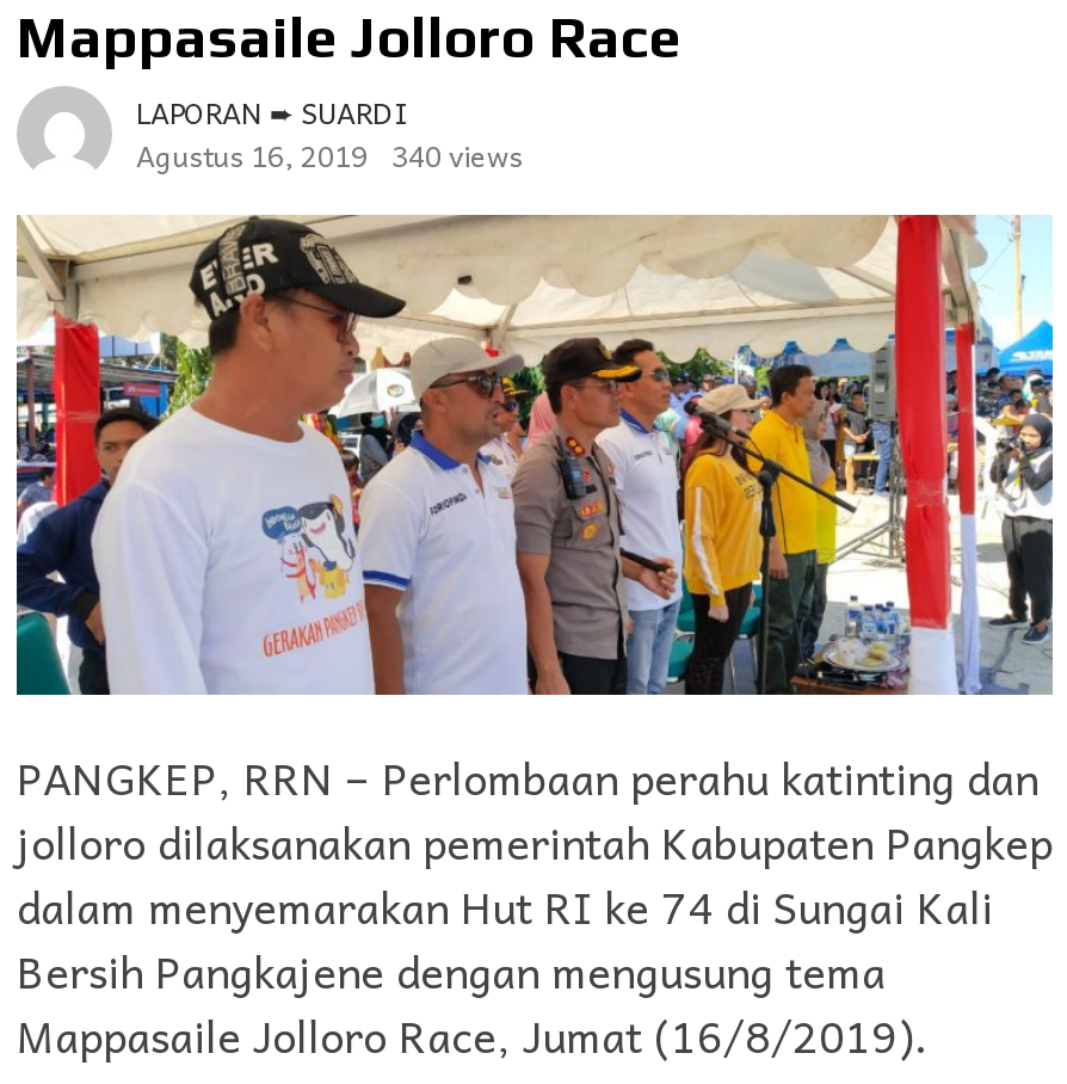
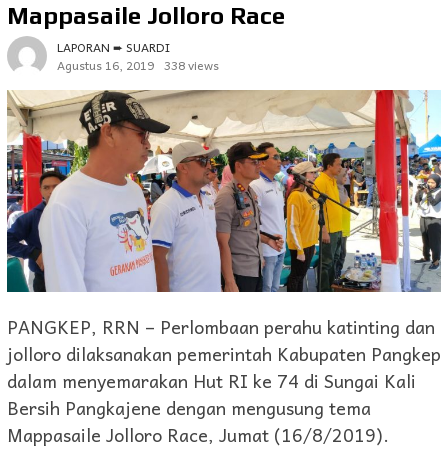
[136,132,523,180] Agustus 16, 2019 340 views -> [57,55,219,75] Agustus 16, 2019 338 views

